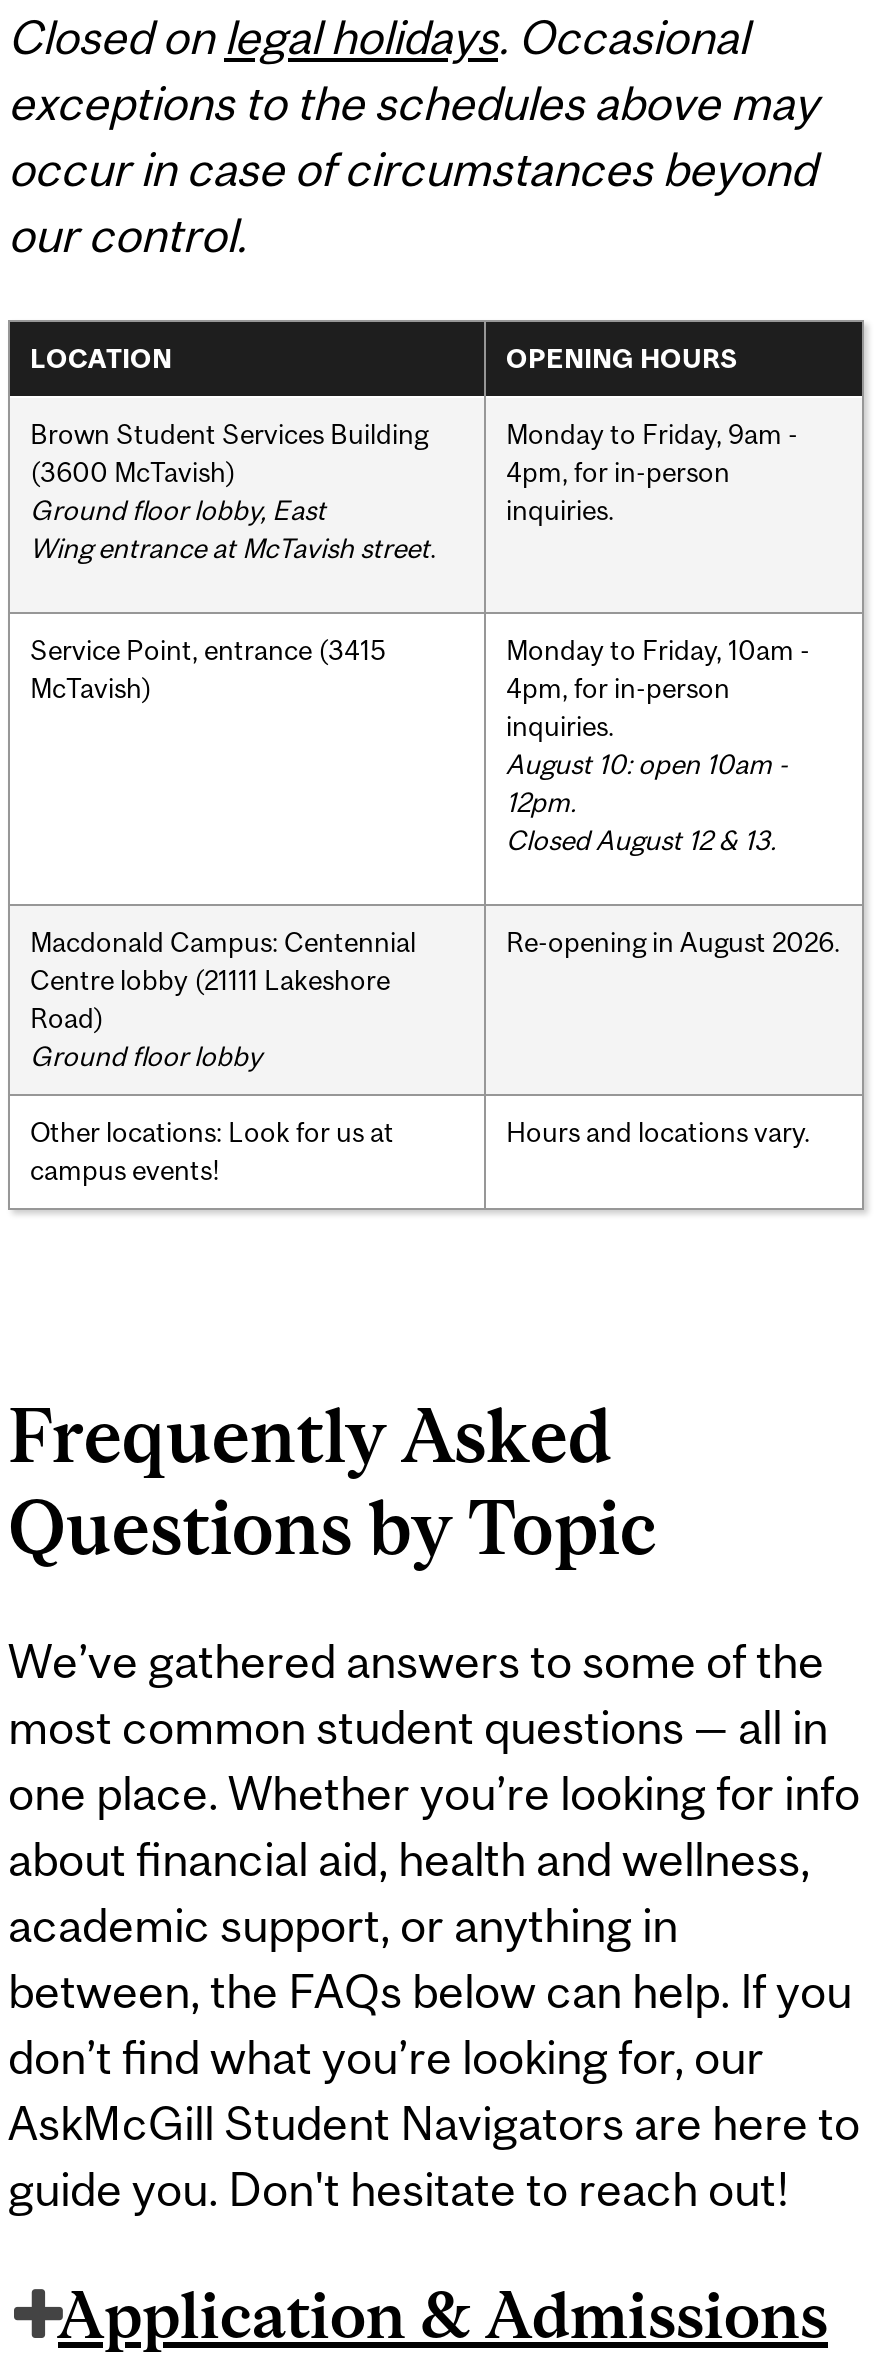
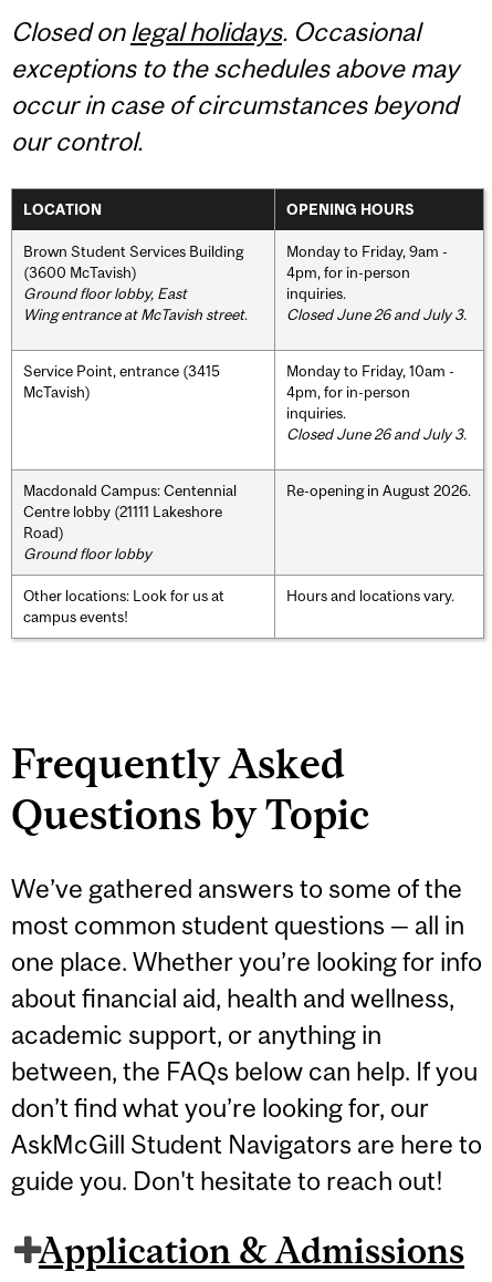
none -> [286,305,467,323] Closed June 26 and July 3.
[506,747,788,855] August 10: open 10am - | 12pm. | Closed August 12 & 13. -> [286,425,467,442] Closed June 26 and July 3.

